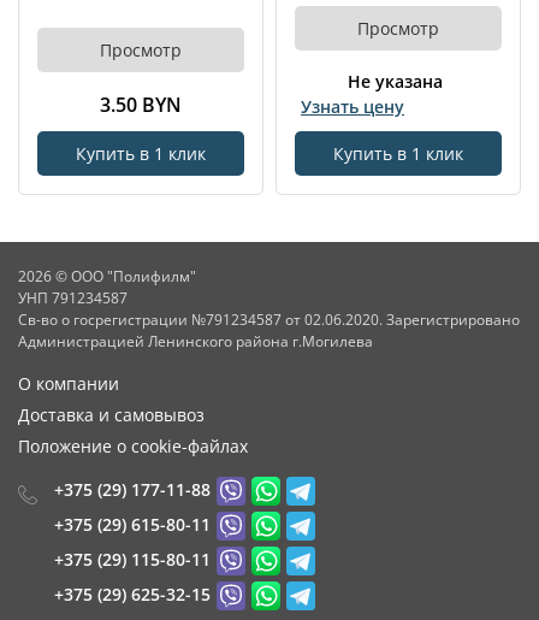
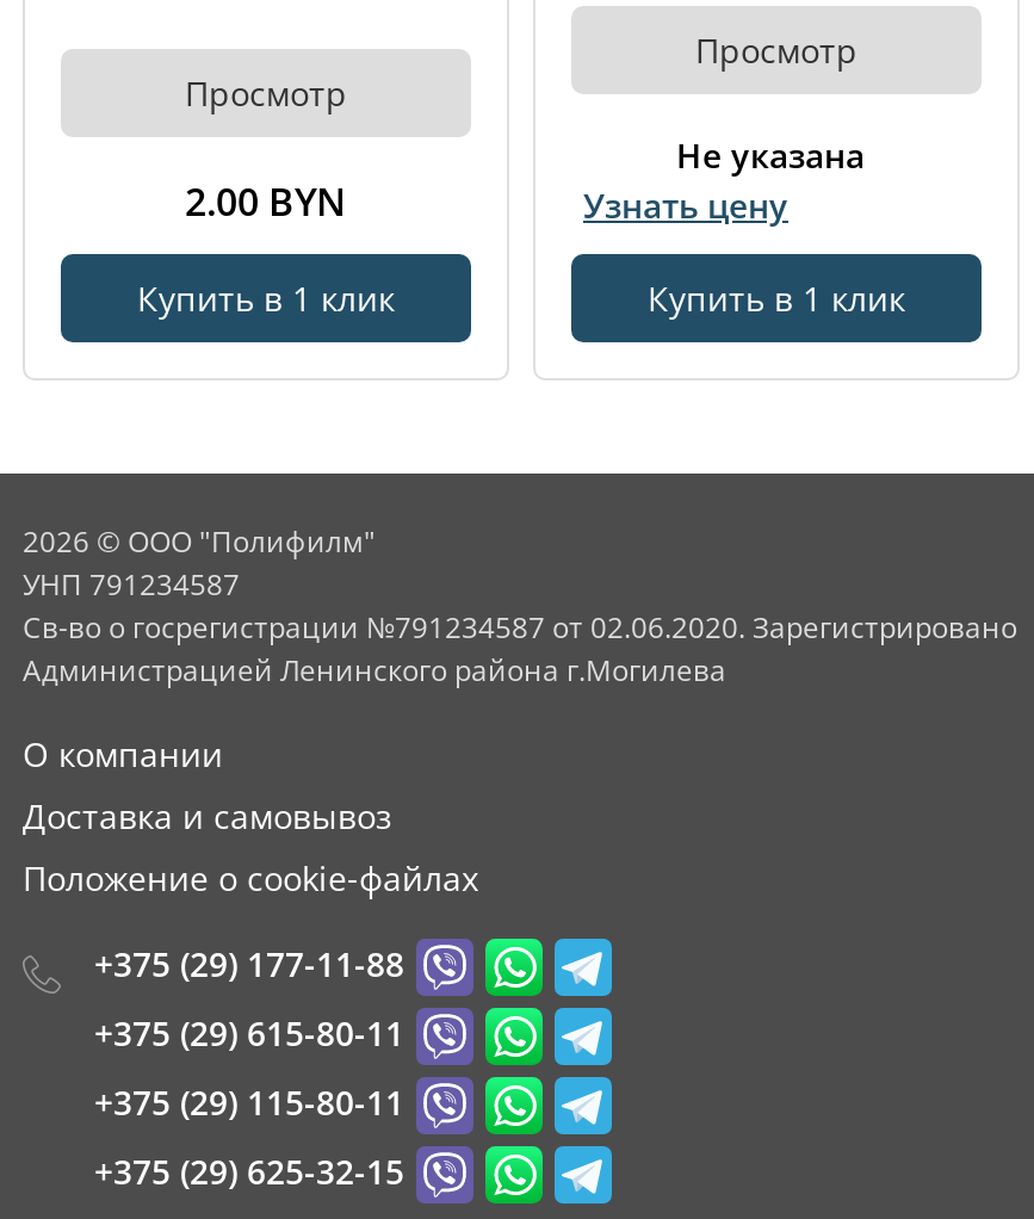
[100,91,182,117] 3.50 BYN -> [185,174,347,227] 2.00 BYN

